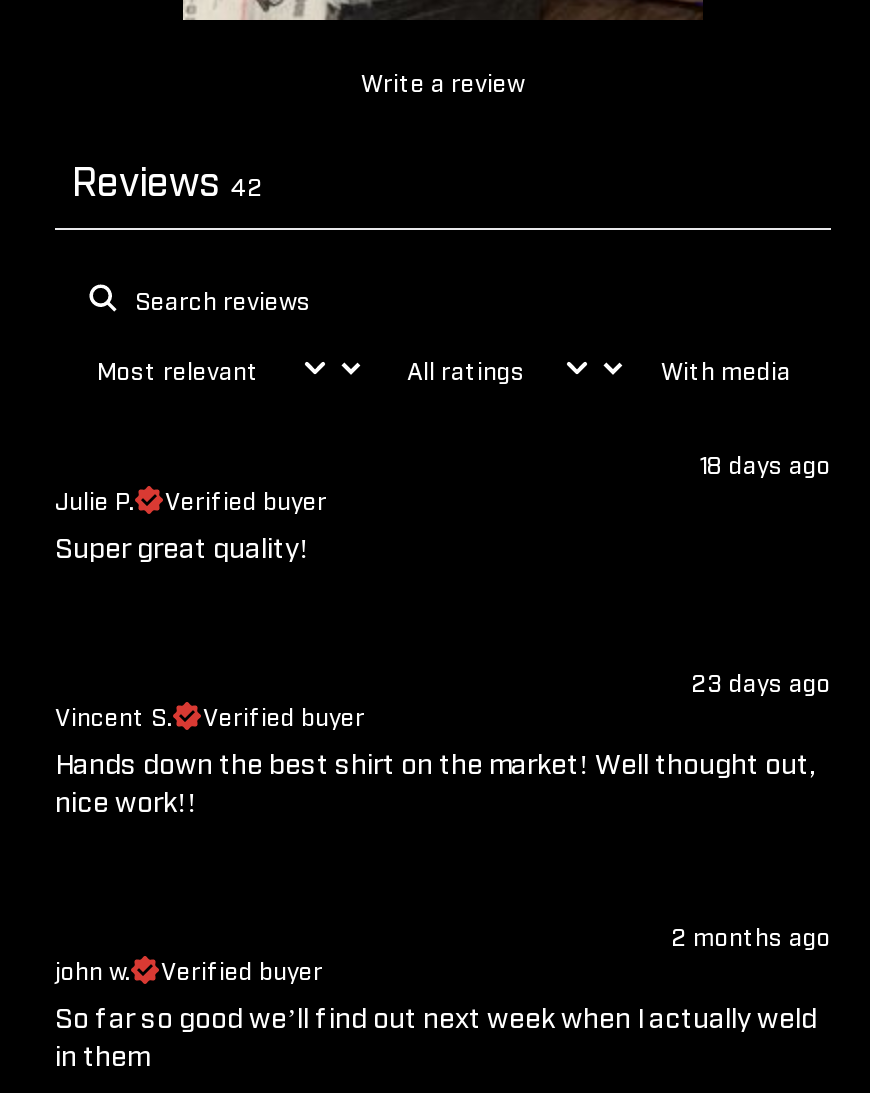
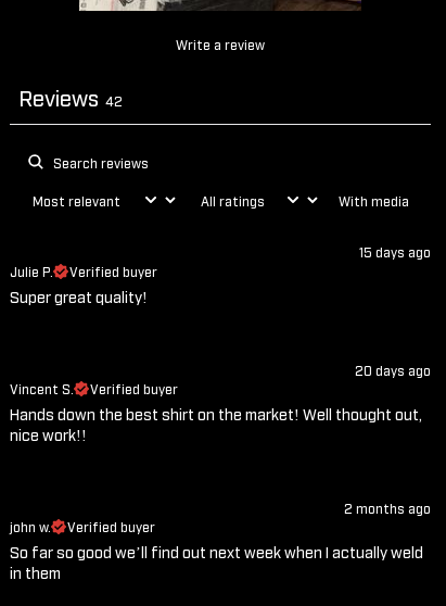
[699,449,831,479] 18 days ago -> [359,244,431,260] 15 days ago
[691,665,831,695] 23 days ago -> [355,361,431,378] 20 days ago

